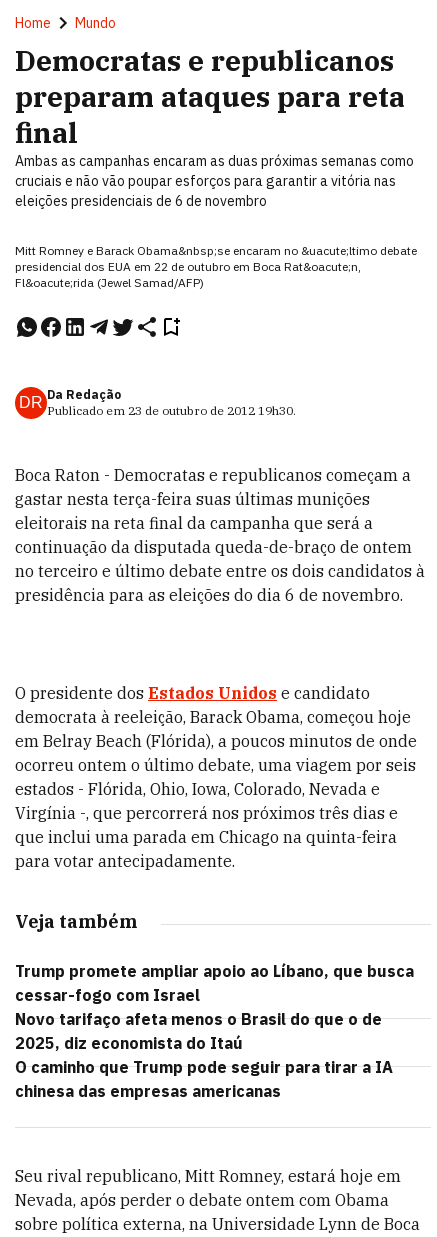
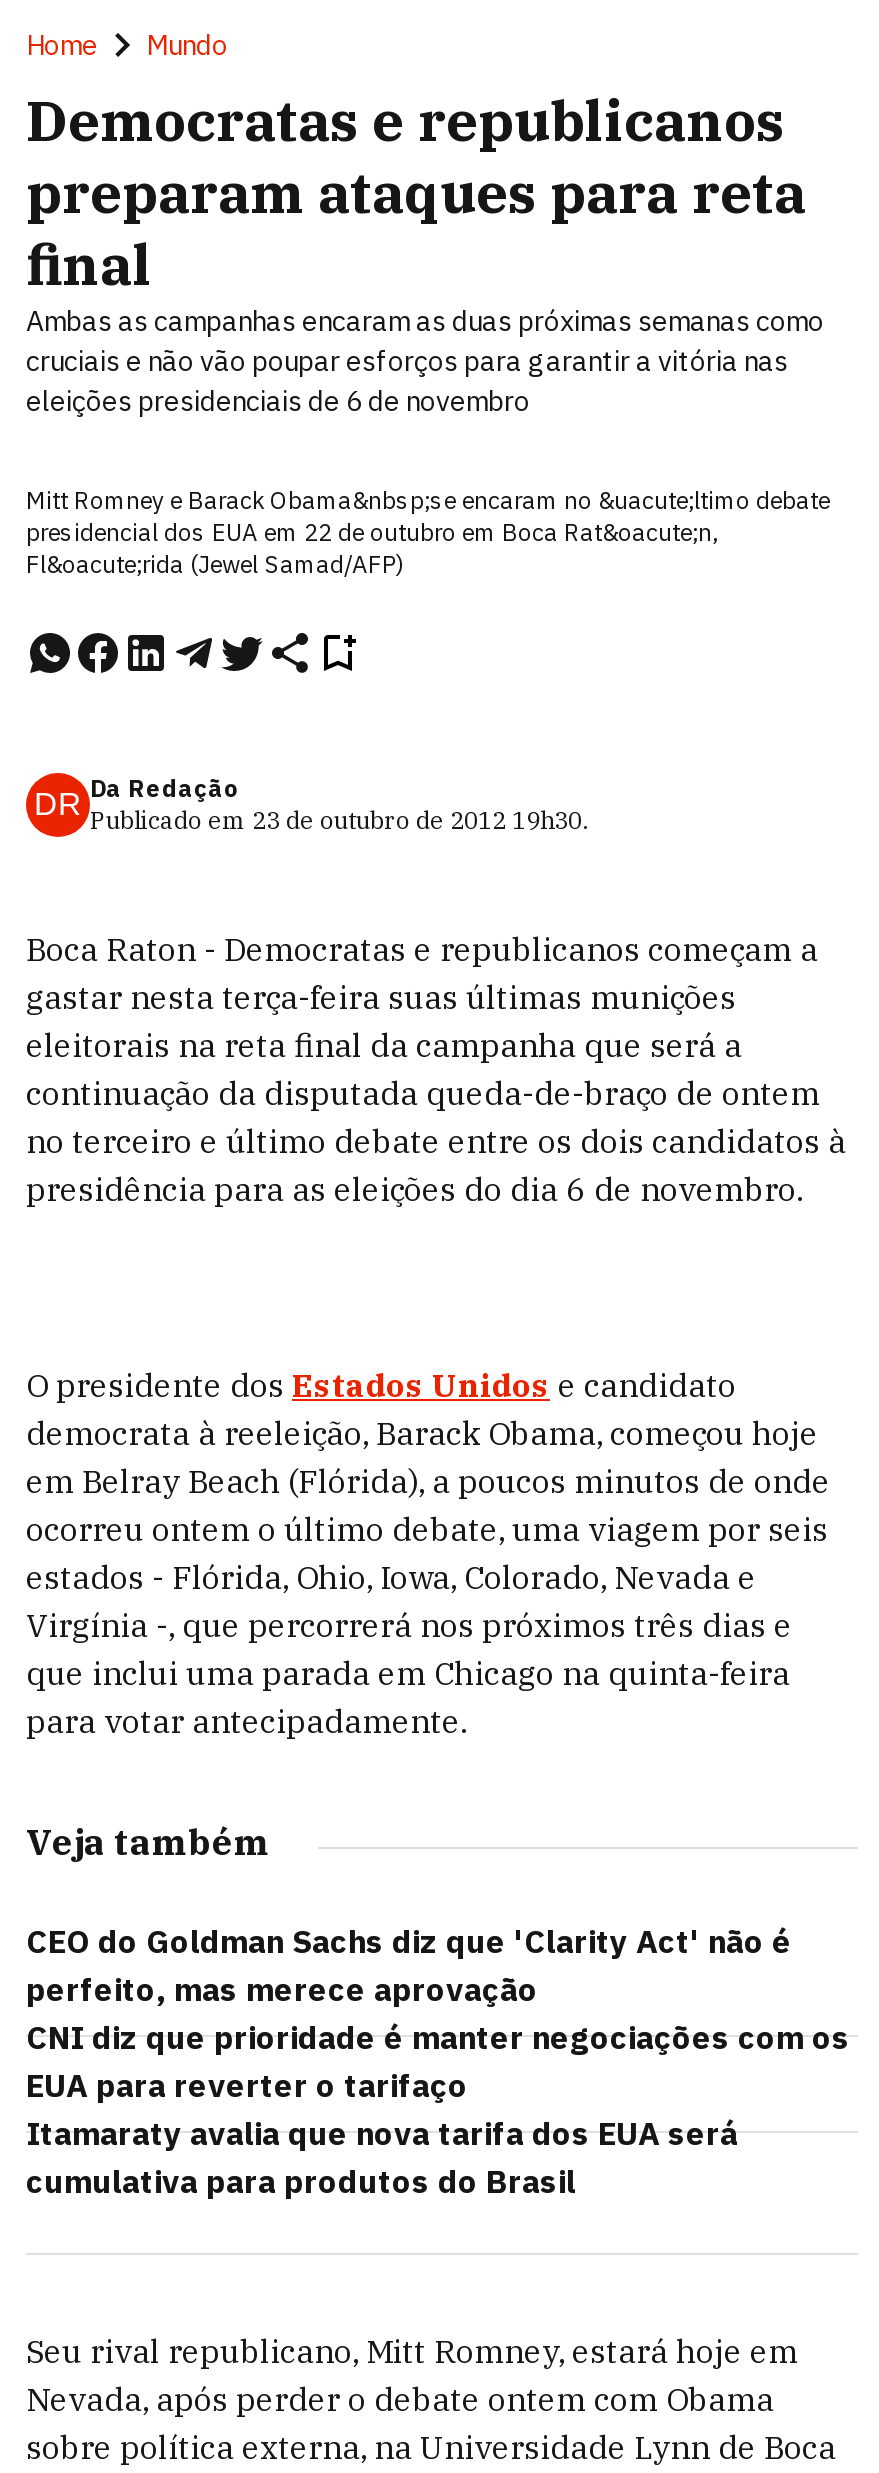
[15,961,414,1101] Trump promete ampliar apoio ao Líbano, que busca | cessar-fogo com Israel | Novo tarifaço afeta menos o Brasil do que o de | 2025, diz economista do Itaú | O caminho que Trump pode seguir para tirar a IA | chinesa das empresas americanas -> [26,1921,850,2201] CEO do Goldman Sachs diz que 'Clarity Act' não é | perfeito, mas merece aprovação | CNI diz que prioridade é manter negociações com os | EUA para reverter o tarifaço | Itamaraty avalia que nova tarifa dos EUA será | cumulativa para produtos do Brasil

